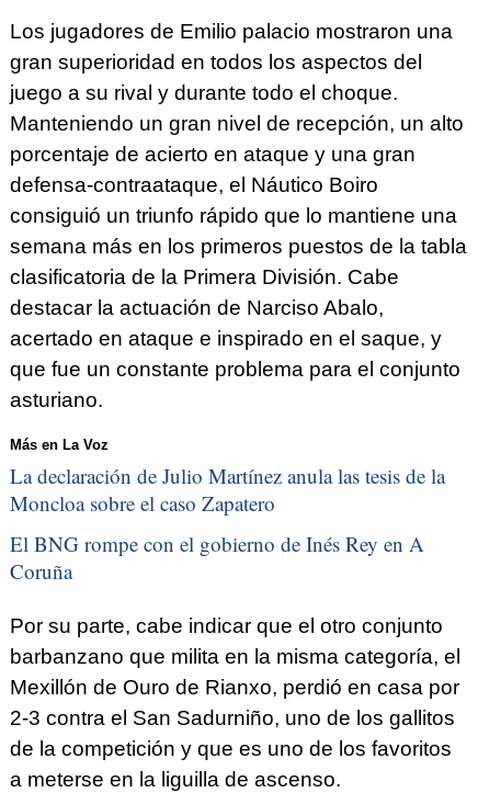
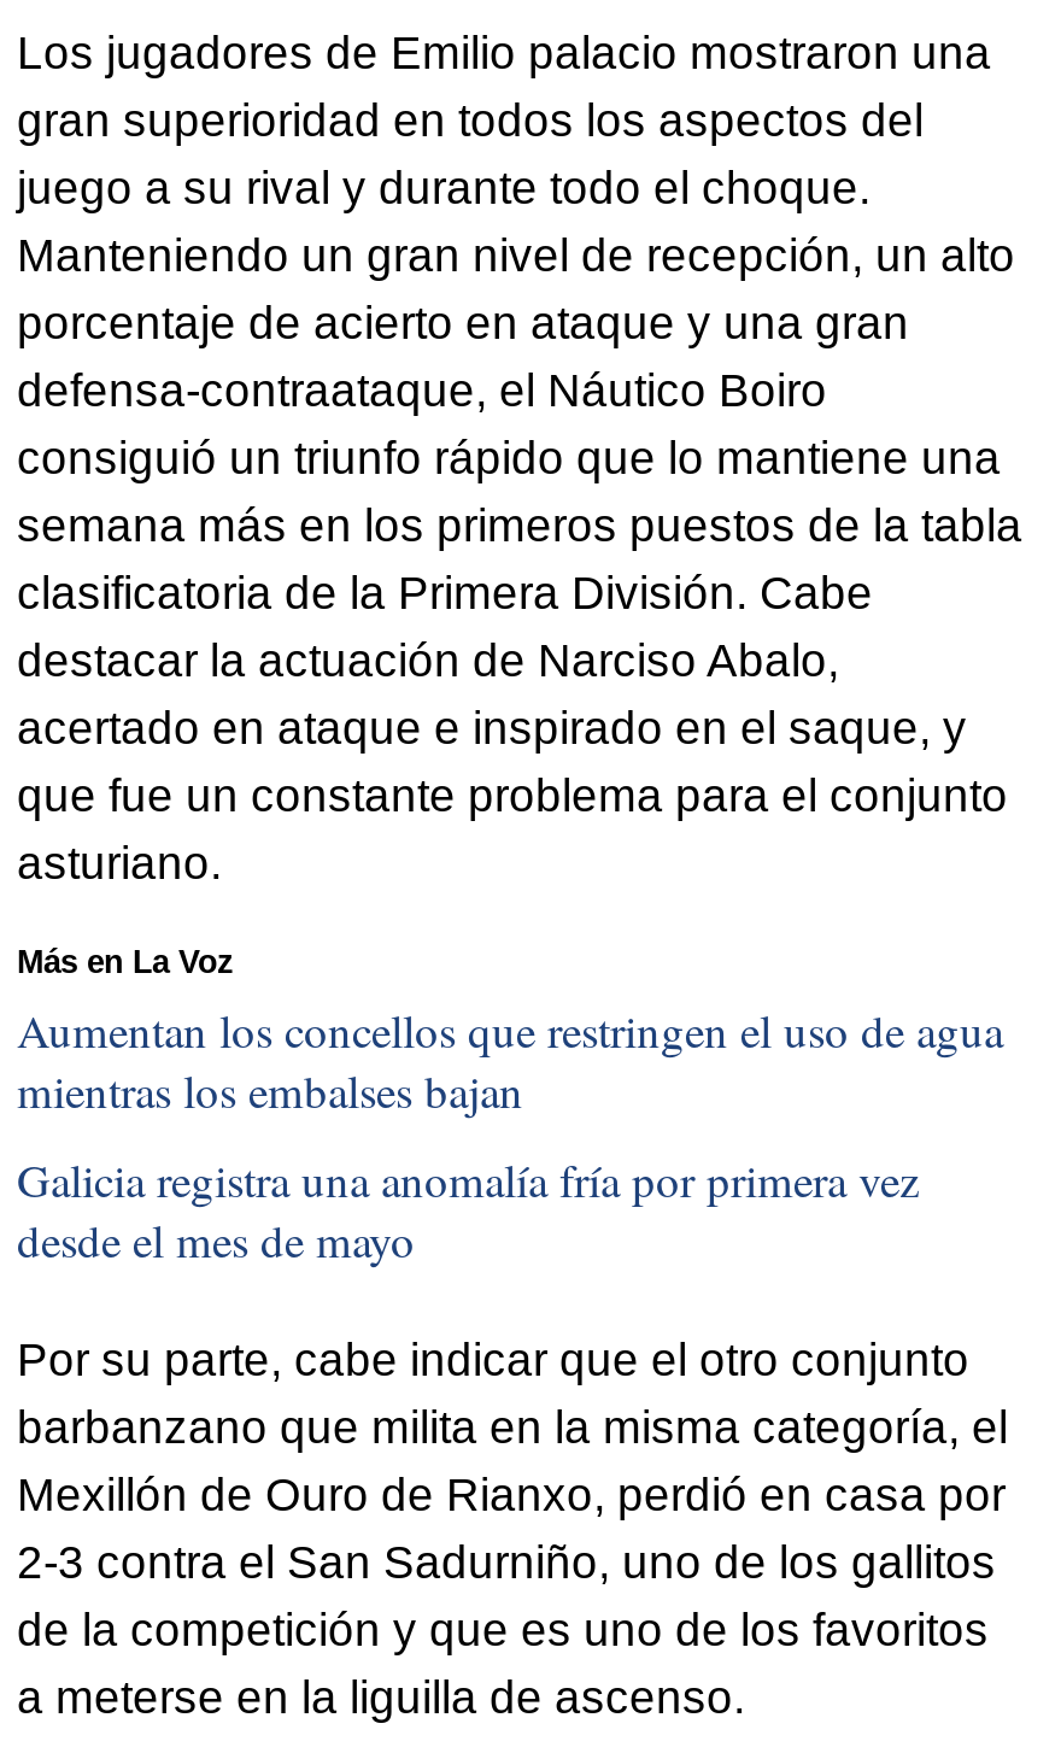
[10,461,445,516] La declaración de Julio Martínez anula las tesis de la | Moncloa sobre el caso Zapatero -> [17,999,1003,1119] Aumentan los concellos que restringen el uso de agua | mientras los embalses bajan
[10,530,424,585] El BNG rompe con el gobierno de Inés Rey en A | Coruña -> [17,1149,919,1270] Galicia registra una anomalía fría por primera vez | desde el mes de mayo

